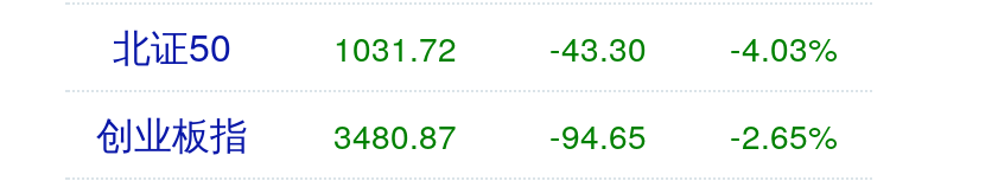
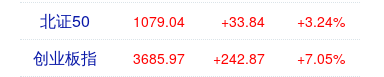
[333,24,457,72] 1031.72 -> [133,11,185,31] 1079.04
[549,24,647,72] -43.30 -> [221,11,265,31] +33.84
[730,24,837,72] -4.03% -> [297,11,345,31] +3.24%
[333,112,457,159] 3480.87 -> [133,48,185,68] 3685.97
[549,112,647,159] -94.65 -> [213,48,265,68] +242.87
[730,112,837,159] -2.65% -> [297,48,345,68] +7.05%

